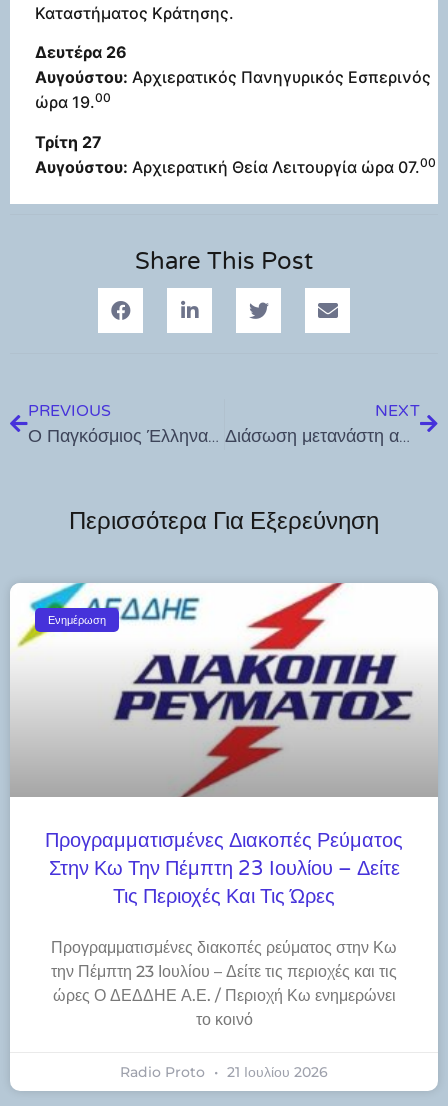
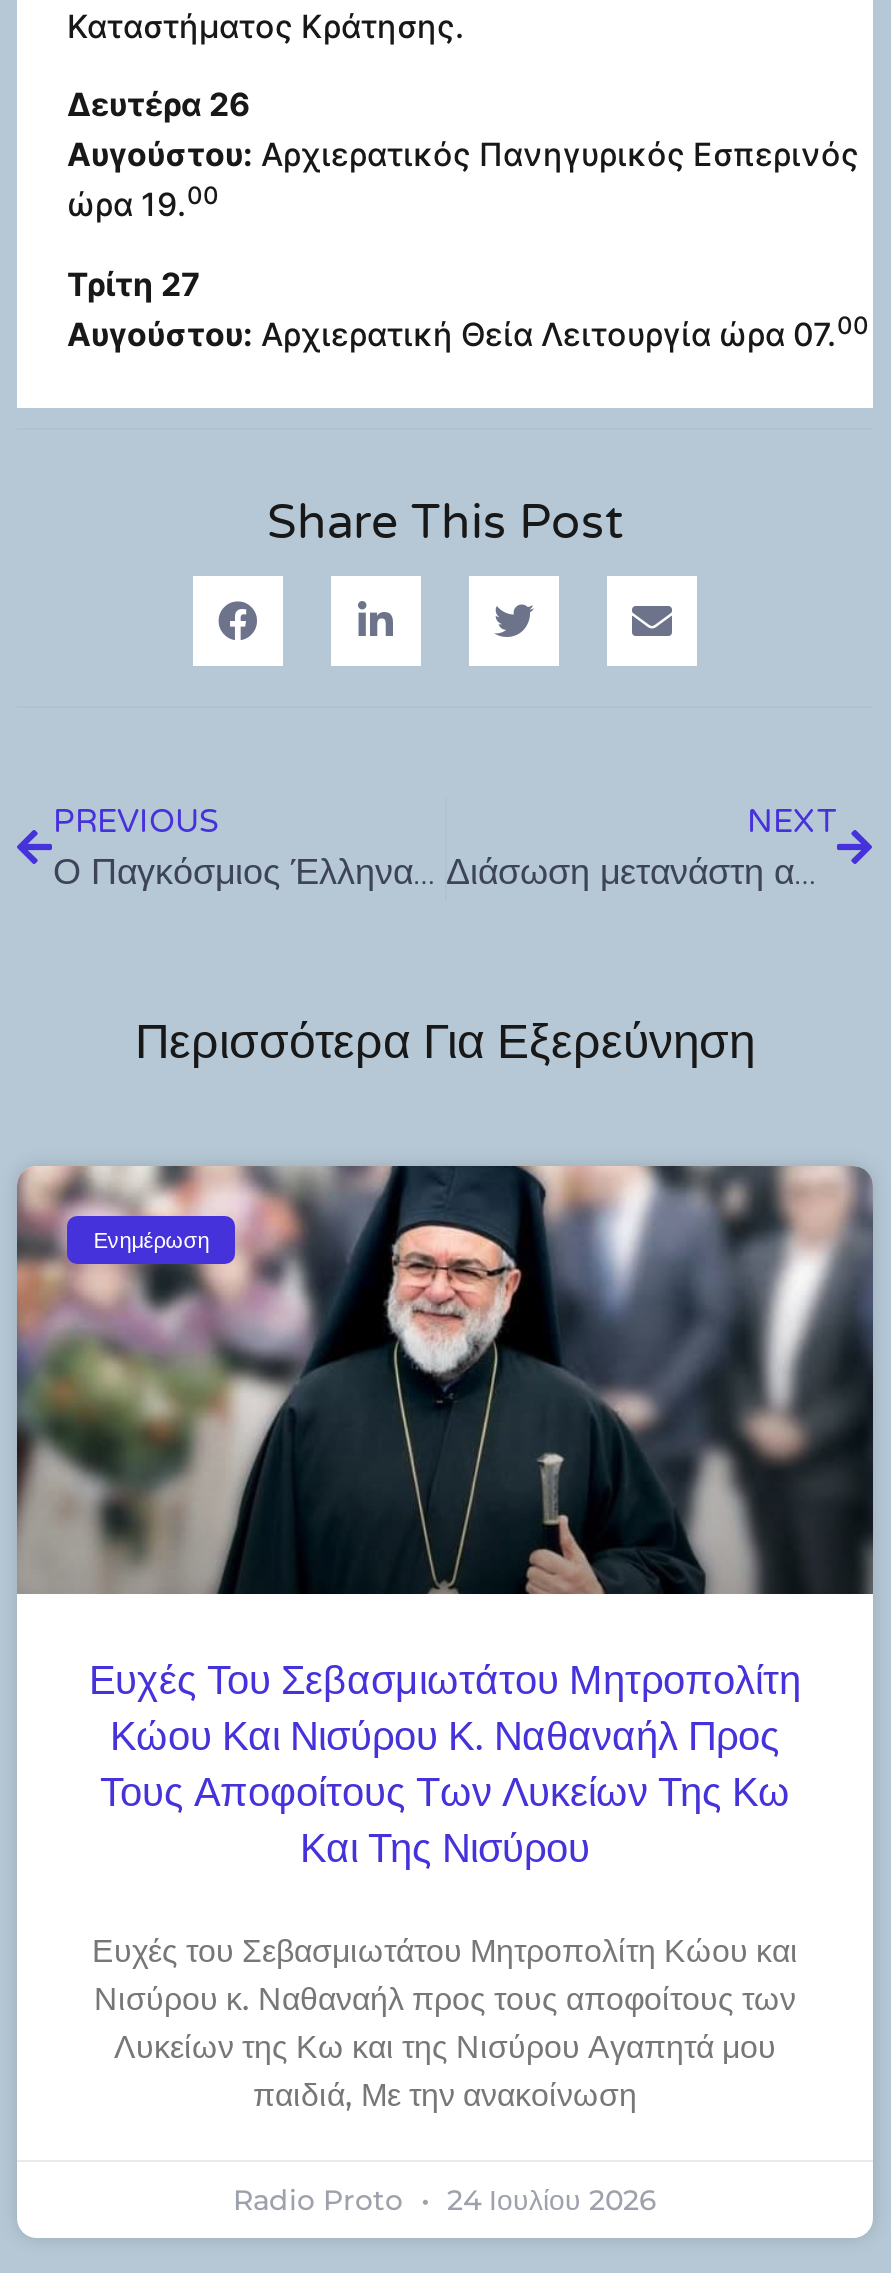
[9,582,439,909] [image] | Προγραμματισμένες Διακοπές Ρεύματος | Στην Κω Την Πέμπτη 23 Ιουλίου – Δείτε | Τις Περιοχές Και Τις Ώρες -> [15,1164,875,1874] [image] | Ευχές Του Σεβασμιωτάτου Μητροπολίτη | Κώου Και Νισύρου Κ. Ναθαναήλ Προς | Τους Αποφοίτους Των Λυκείων Της Κω | Και Της Νισύρου
[51,938,397,1029] Προγραμματισμένες διακοπές ρεύματος στην Κω | την Πέμπτη 23 Ιουλίου – Δείτε τις περιοχές και τις | ώρες Ο ΔΕΔΔΗΕ Α.Ε. / Περιοχή Κω ενημερώνει | το κοινό -> [92,1932,798,2114] Ευχές του Σεβασμιωτάτου Μητροπολίτη Κώου και | Νισύρου κ. Ναθαναήλ προς τους αποφοίτους των | Λυκείων της Κω και της Νισύρου Αγαπητά μου | παιδιά, Με την ανακοίνωση
[120,1063,328,1081] Radio Proto 21 Ιουλίου 2026 -> [233,2182,657,2218] Radio Proto 24 Ιουλίου 2026

